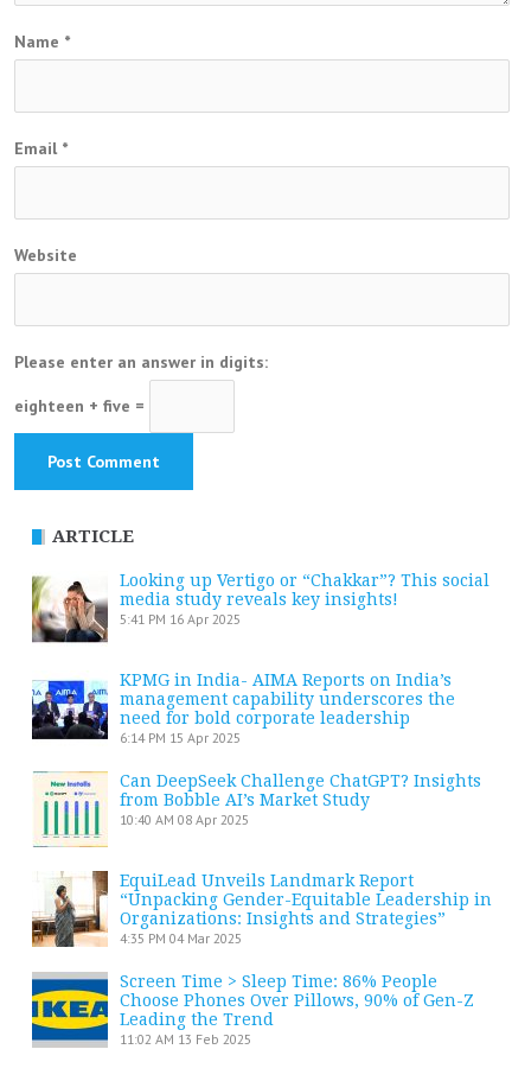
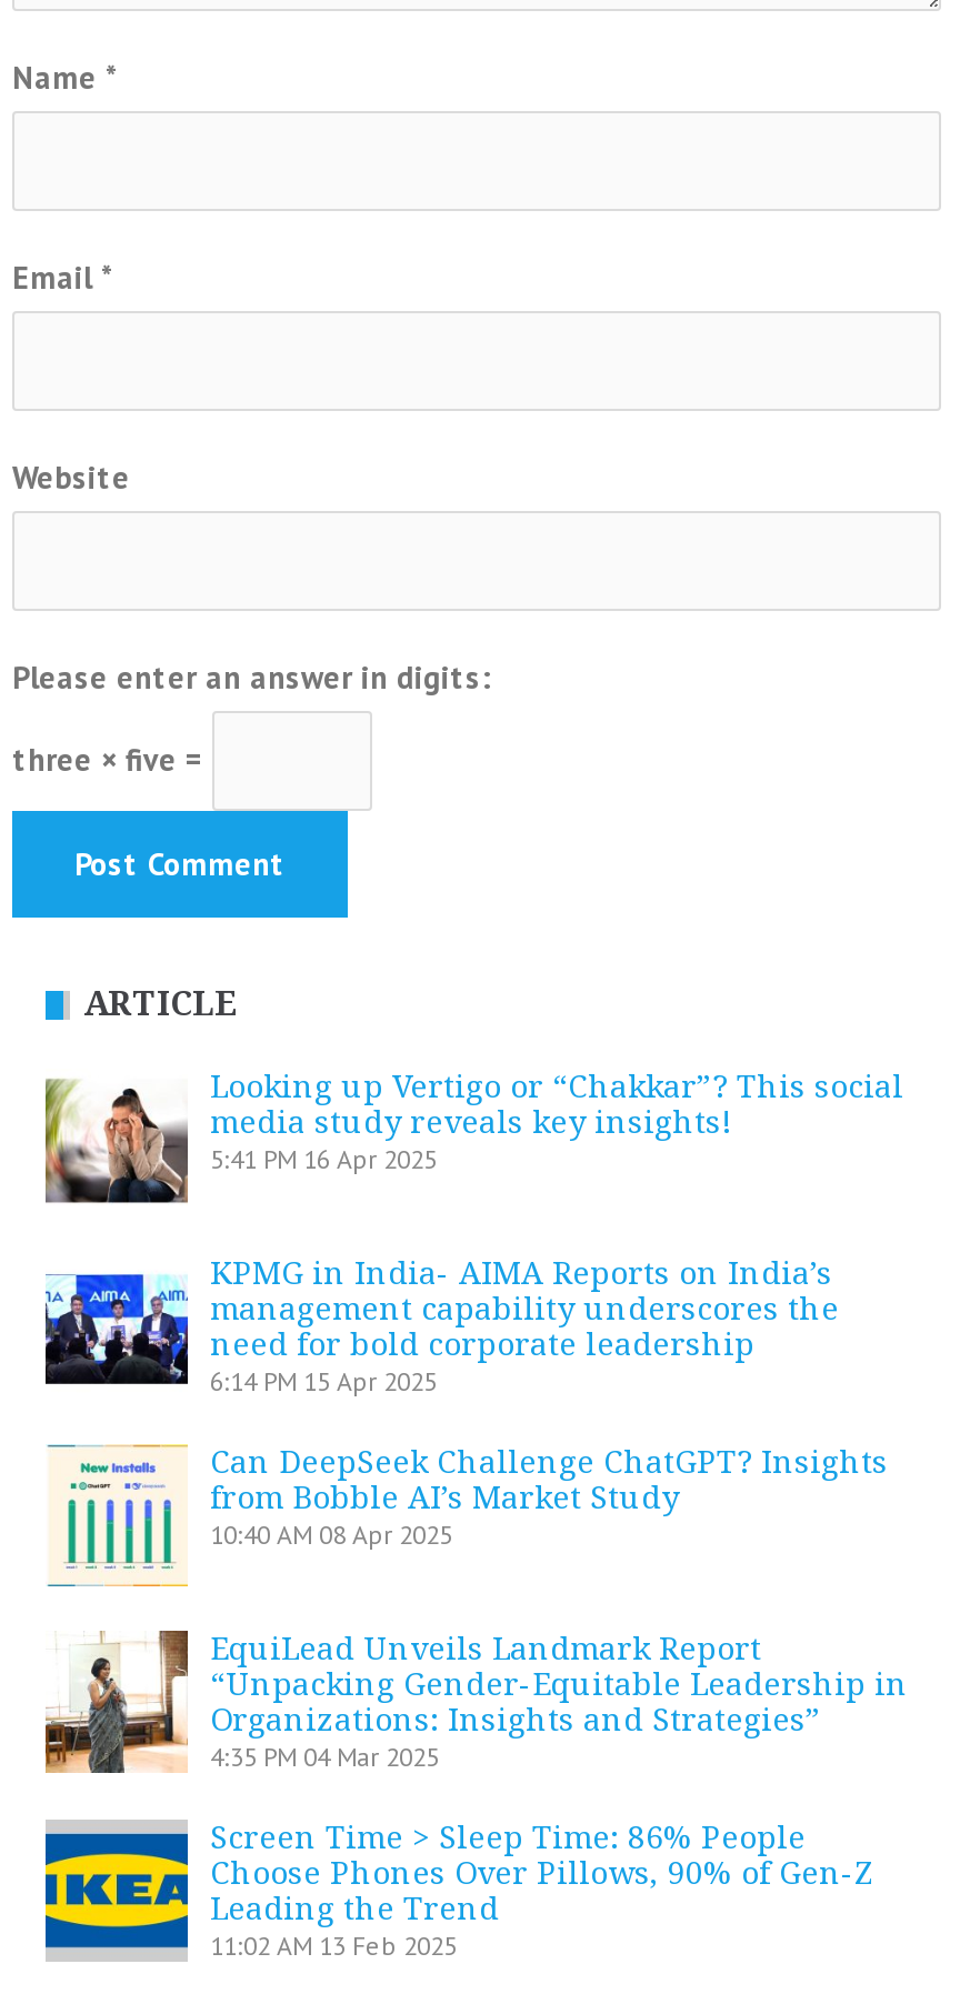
[14,395,149,417] eighteen + five = -> [12,740,212,780] three × five =

